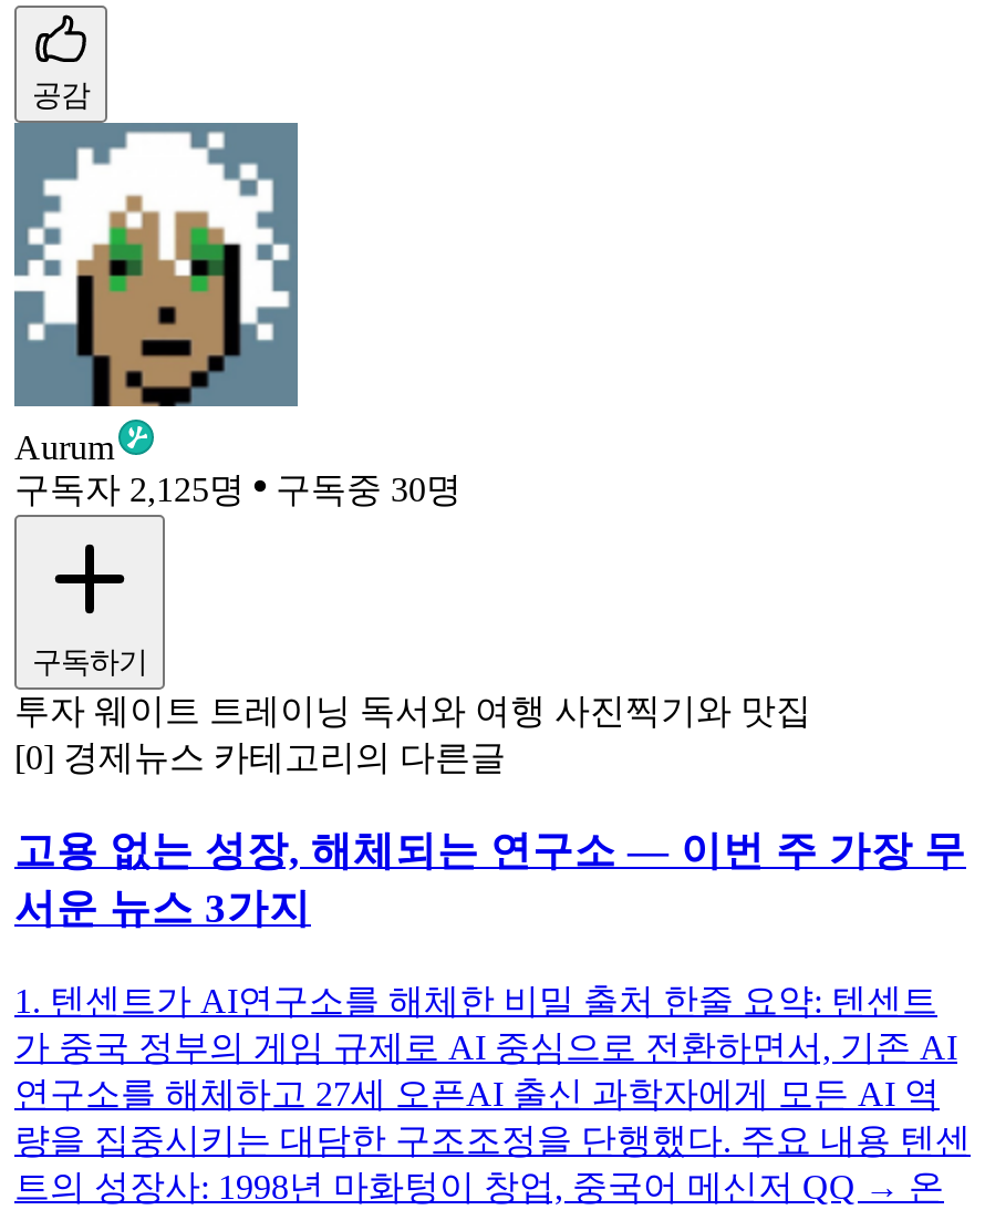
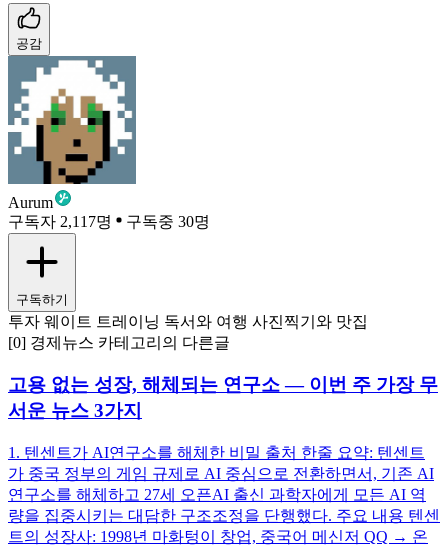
[14,470,462,507] 구독자 2,125명 구독중 30명 -> [8,213,210,230] 구독자 2,117명 구독중 30명

